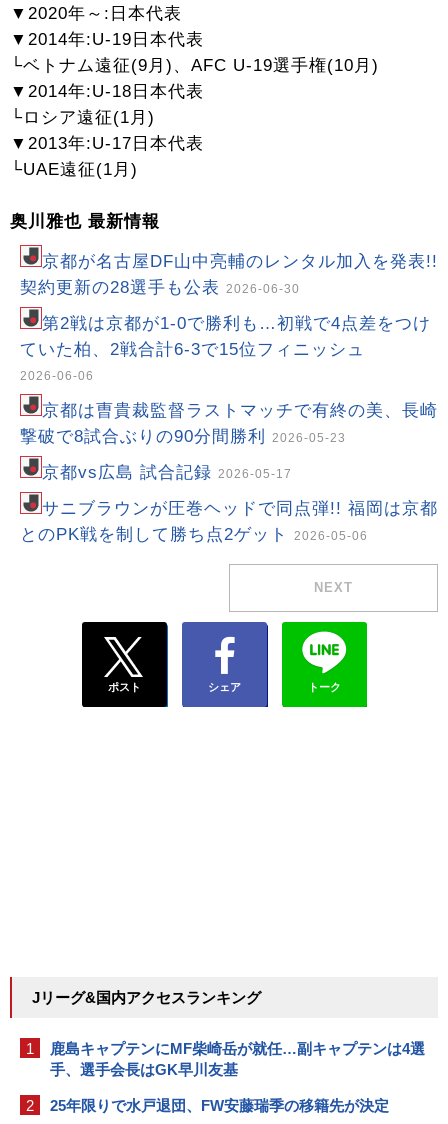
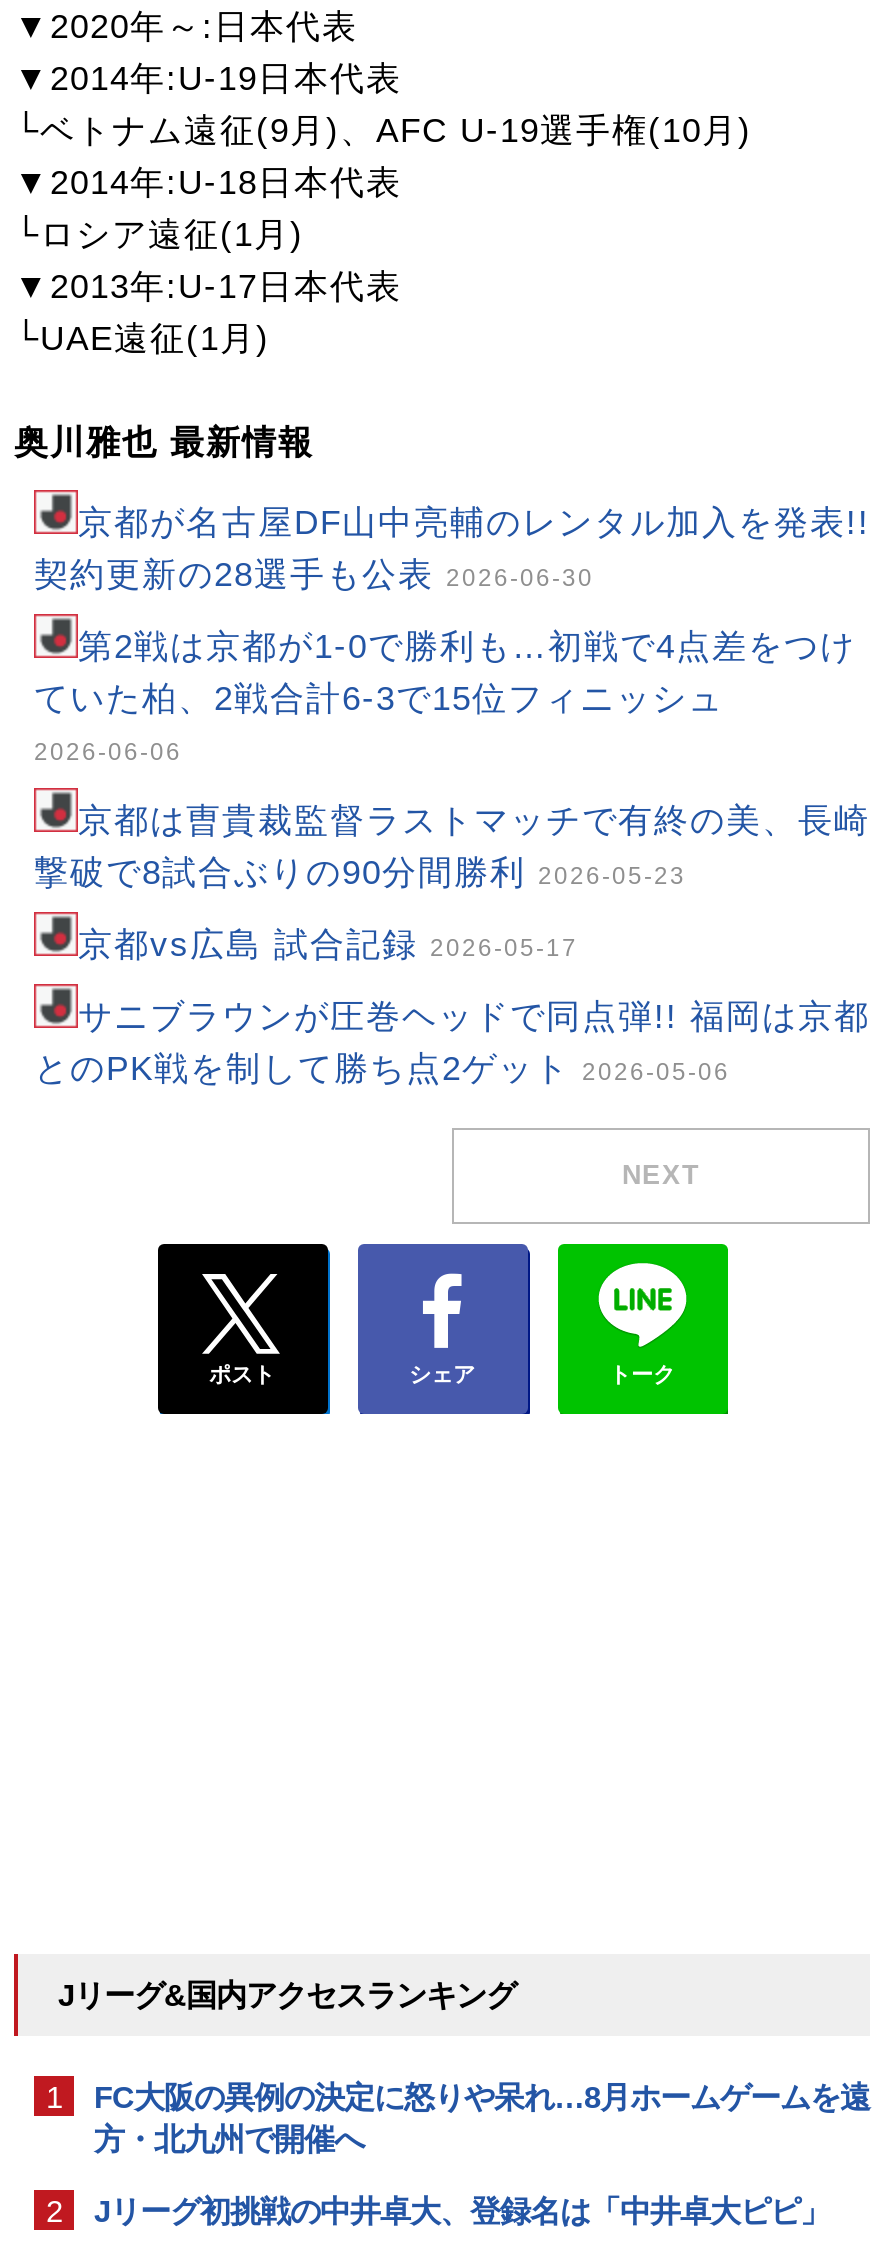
[50,1040,425,1078] 鹿島キャプテンにMF柴崎岳が就任…副キャプテンは4選 | 手、選手会長はGK早川友基 -> [94,2081,870,2157] FC大阪の異例の決定に怒りや呆れ…8月ホームゲームを遠 | 方・北九州で開催へ
[50,1097,389,1114] 25年限りで水戸退団、FW安藤瑞季の移籍先が決定 -> [94,2195,830,2229] Jリーグ初挑戦の中井卓大、登録名は「中井卓大ピピ」

